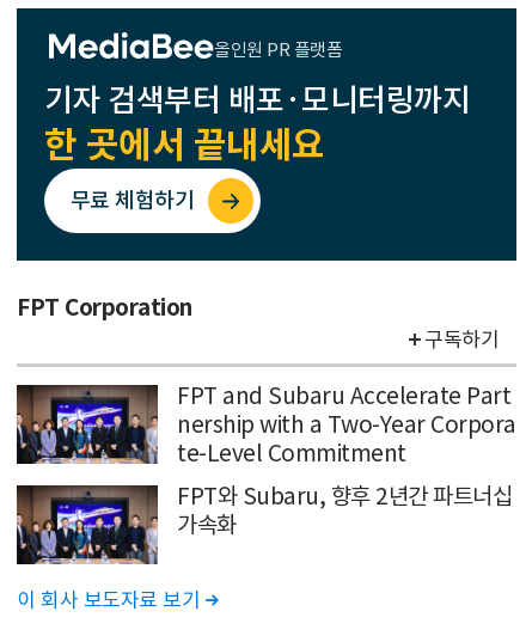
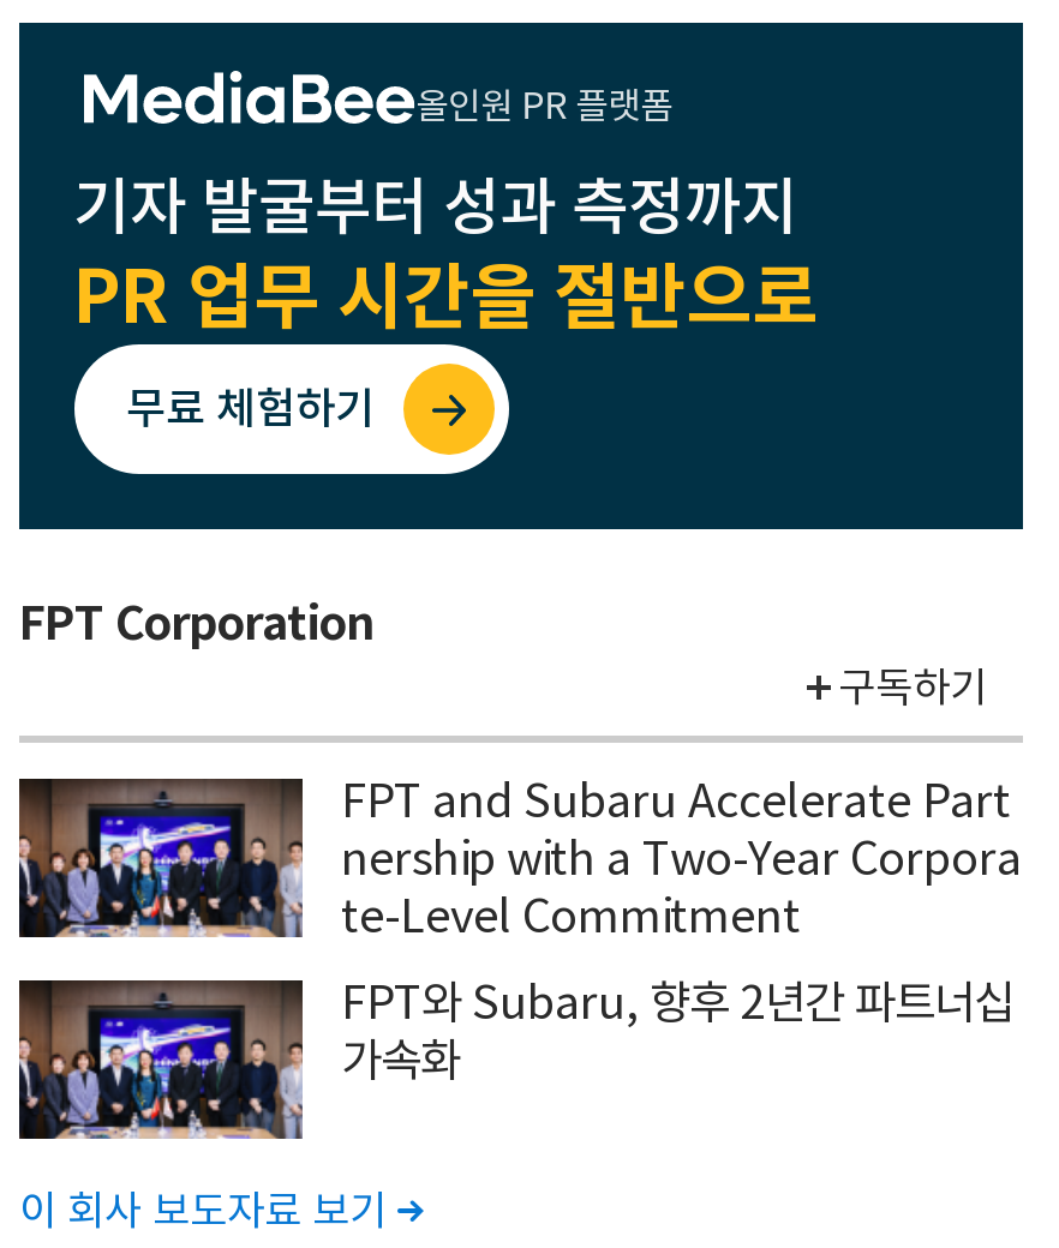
[44,81,470,168] 기자 검색부터 배포·모니터링까지 | 한 곳에서 끝내세요 -> [73,168,818,343] 기자 발굴부터 성과 측정까지 | PR 업무 시간을 절반으로

